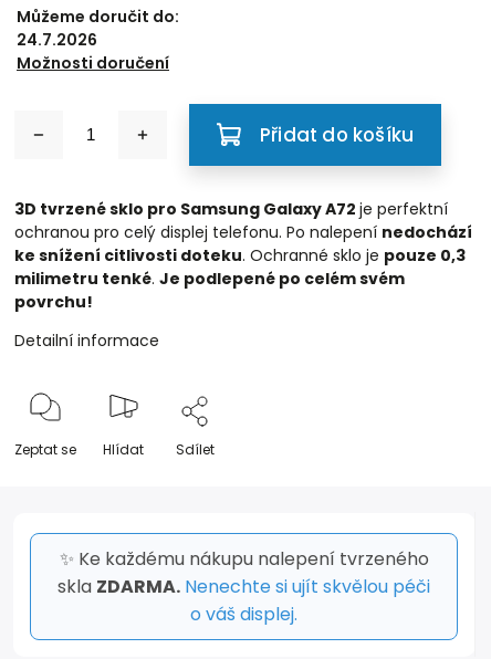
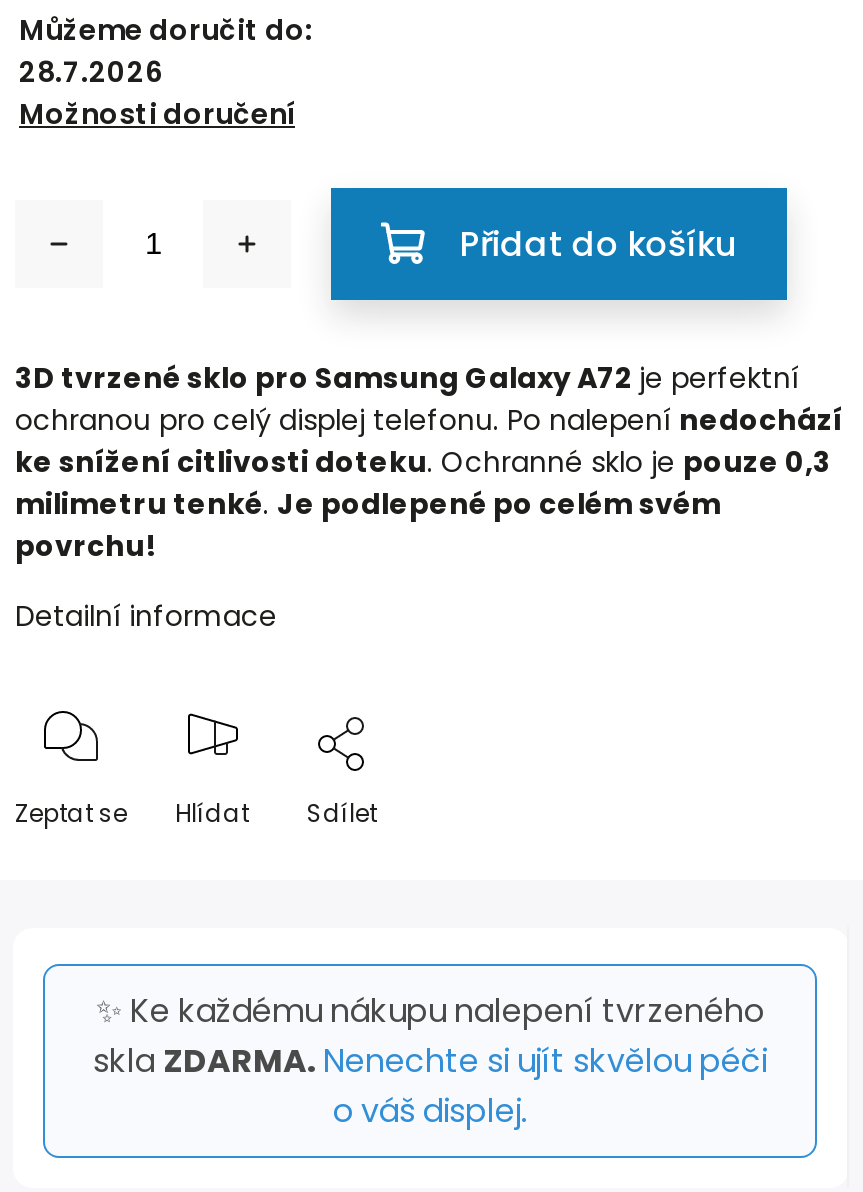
[17,29,97,51] 24.7.2026 -> [19,52,163,92] 28.7.2026

